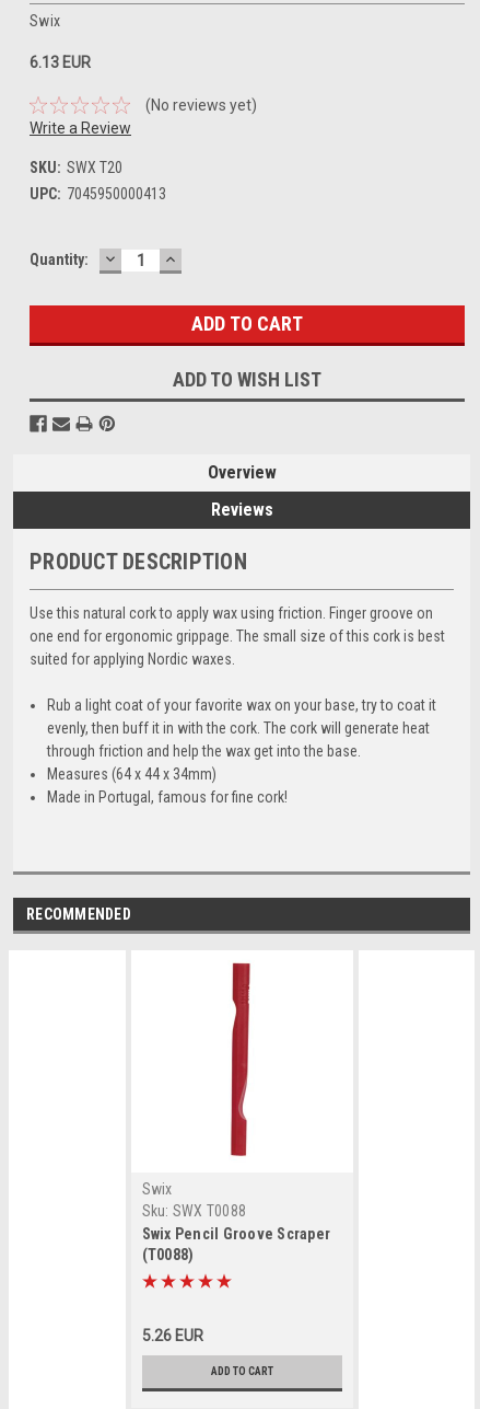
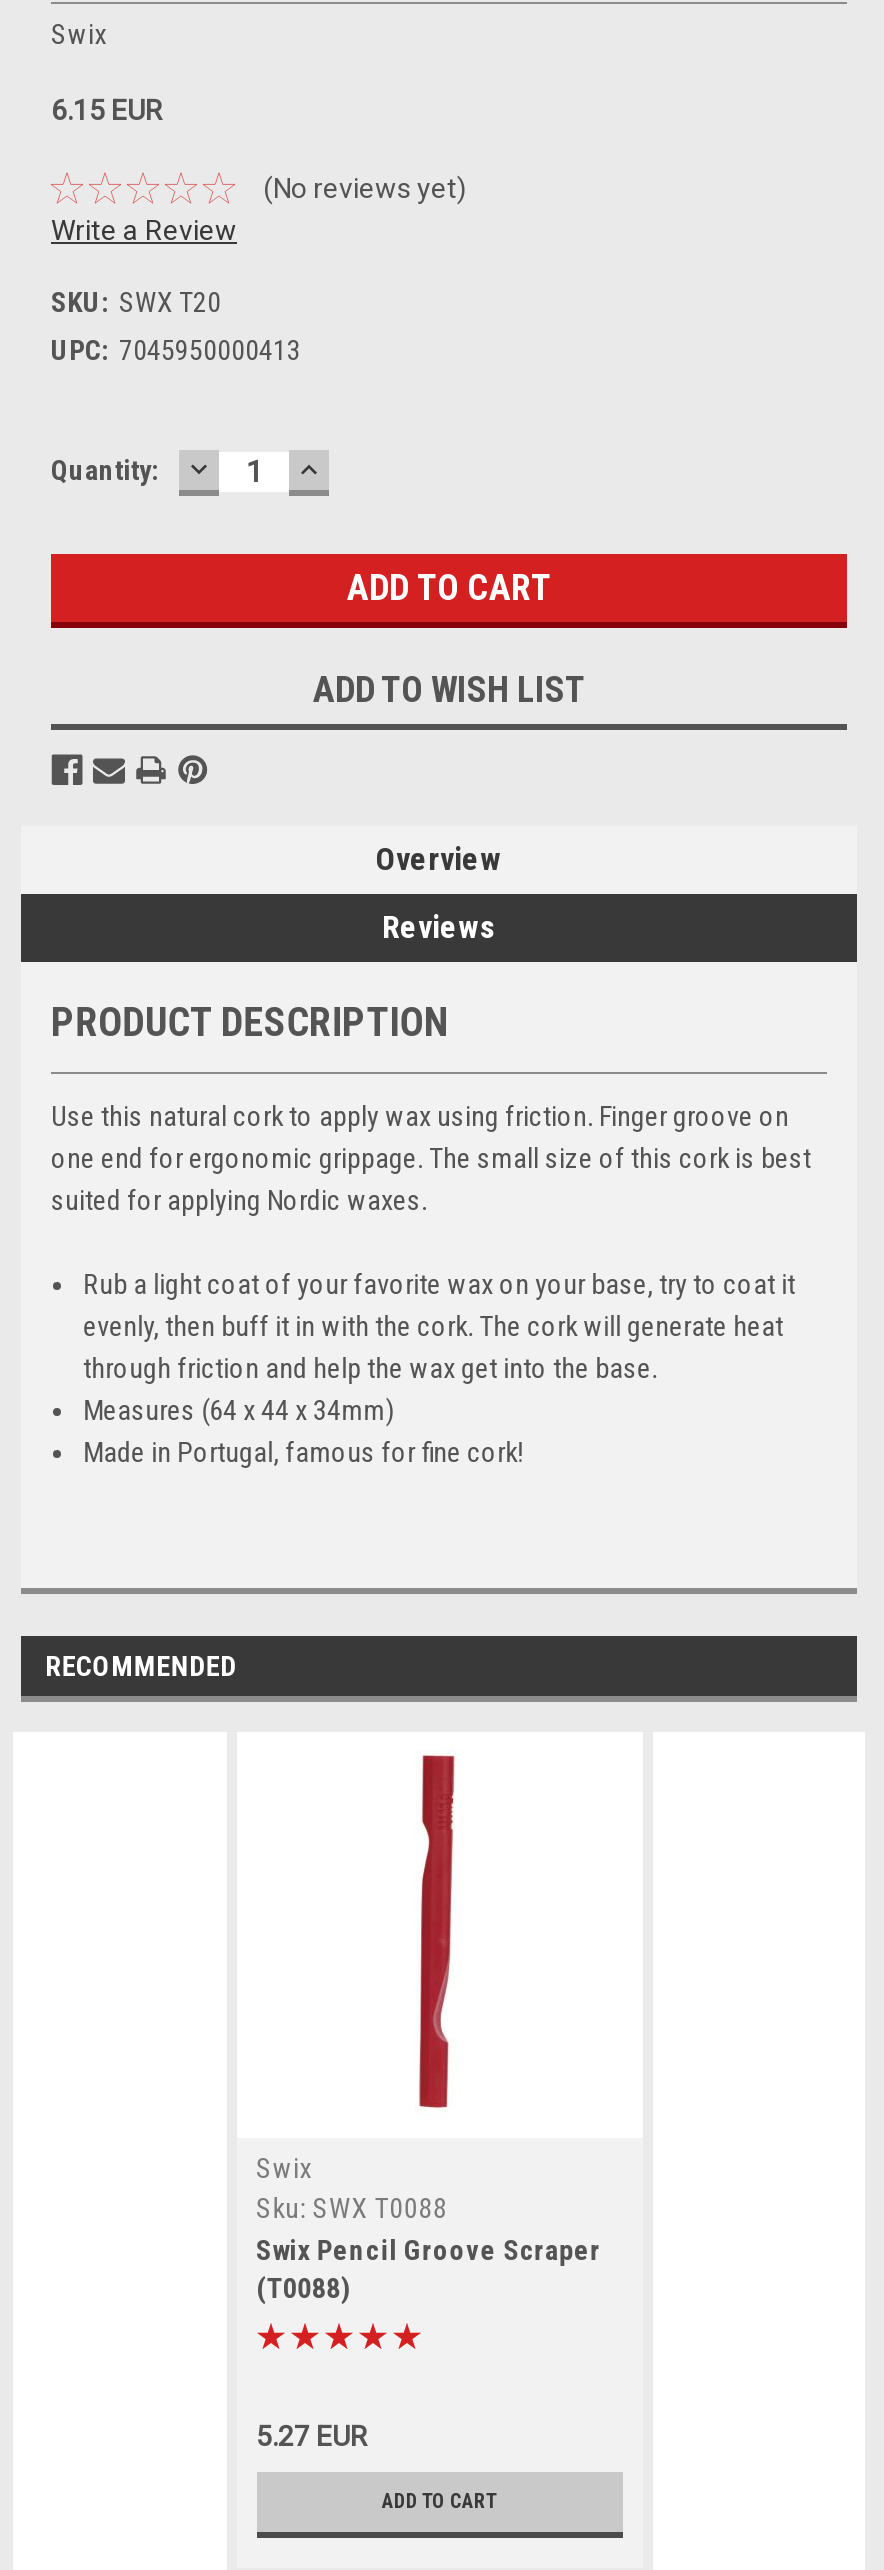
[30,54,91,71] 6.13 EUR -> [51,94,163,126] 6.15 EUR
[142,1327,203,1344] 5.26 EUR -> [256,2420,368,2452] 5.27 EUR

